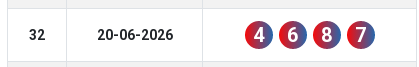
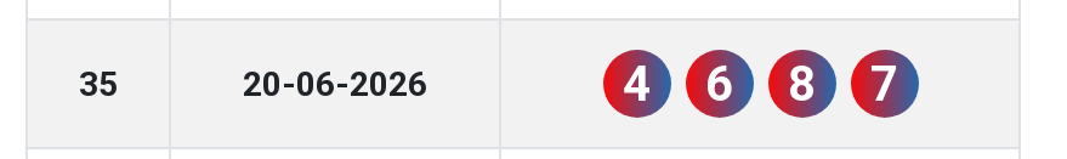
[29,27,45,43] 32 -> [79,64,118,102] 35

